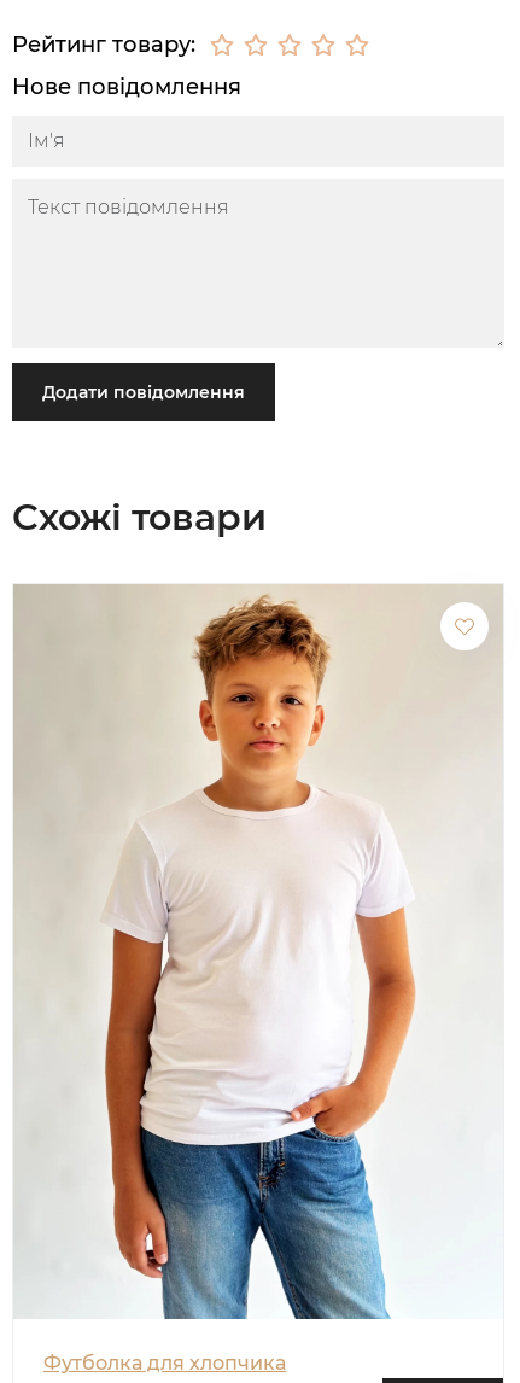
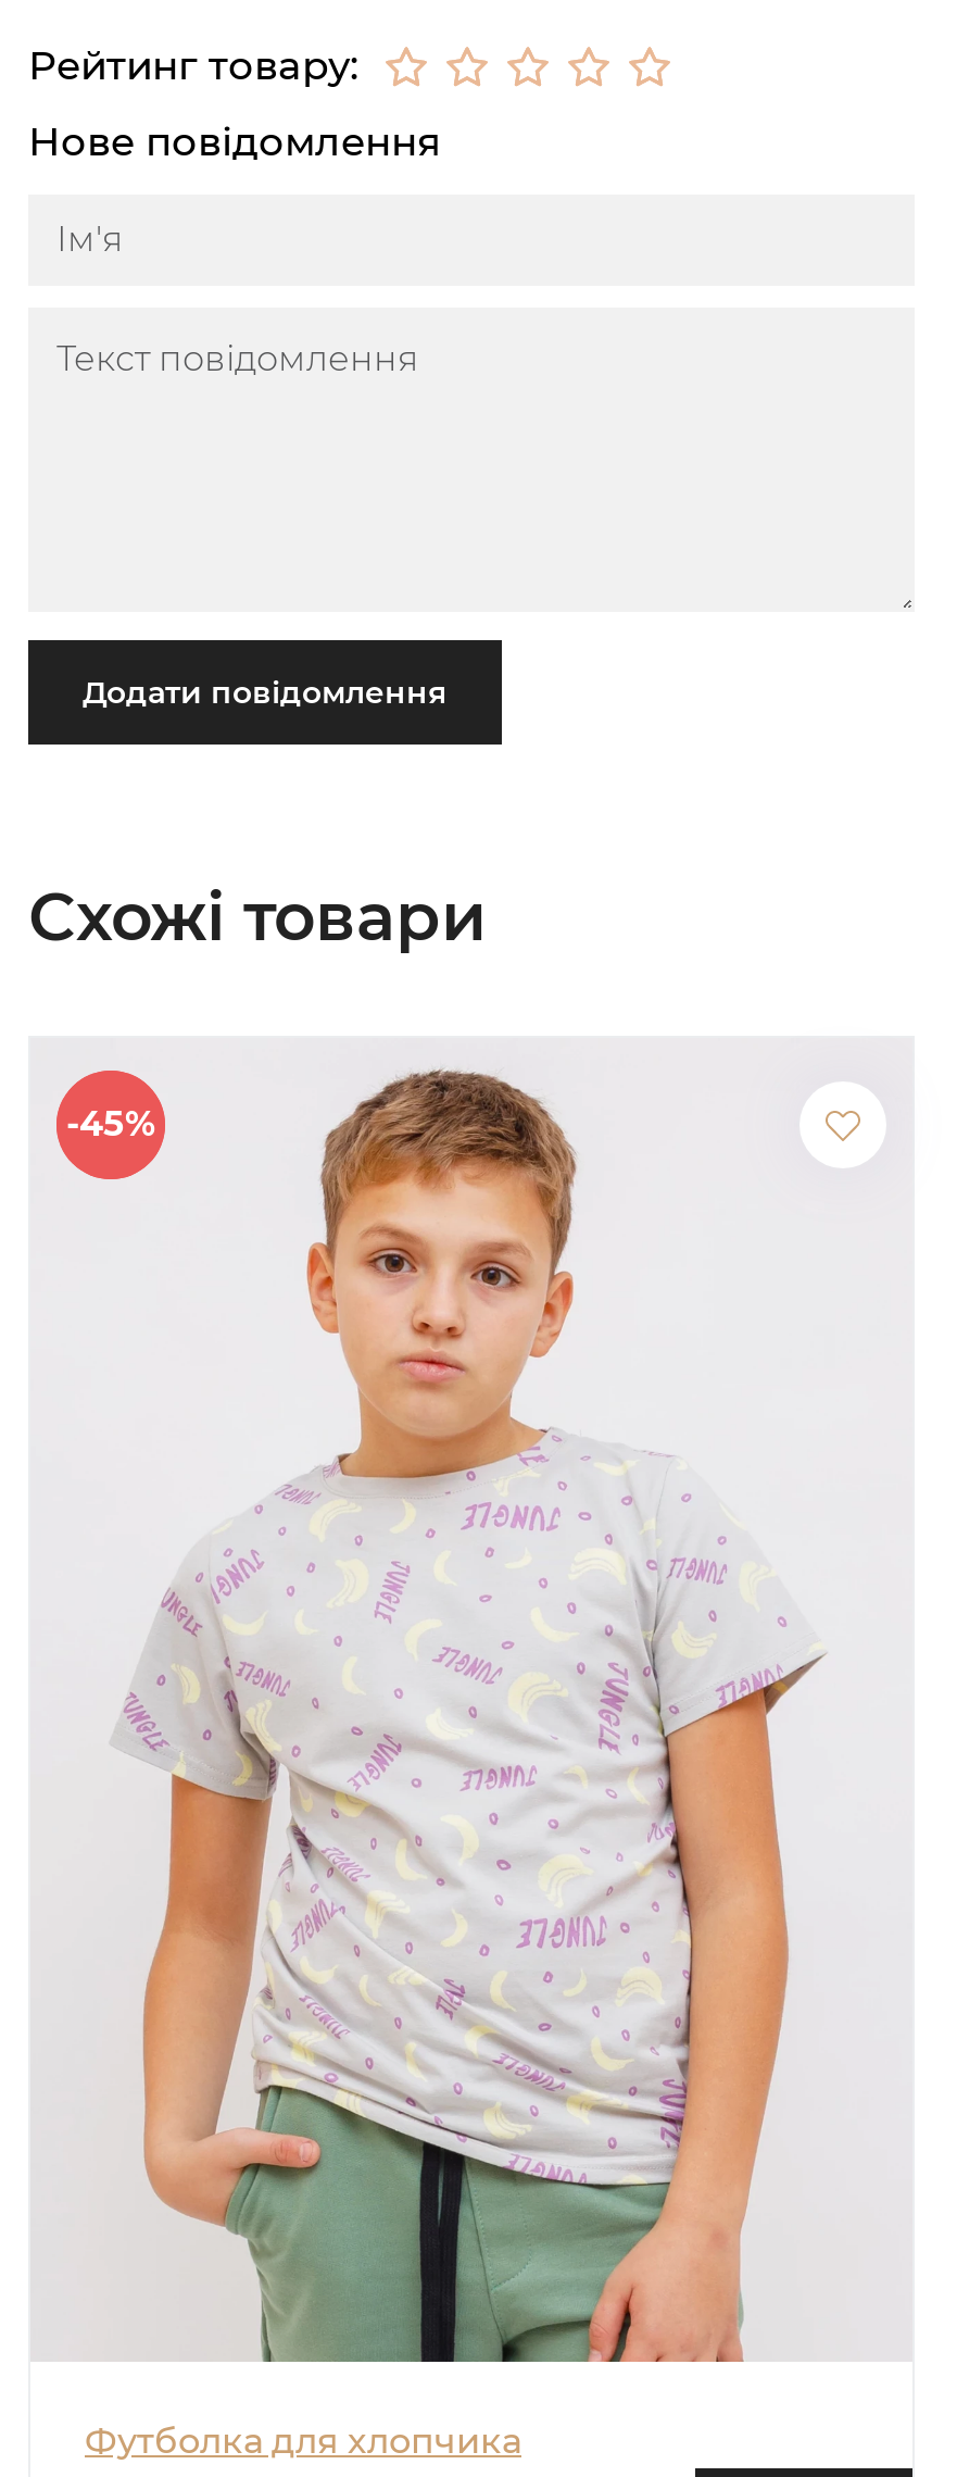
none -> [66,1103,155,1144] -45%
[13,584,502,1320] [image] -> [33,1040,908,2364] [image]

